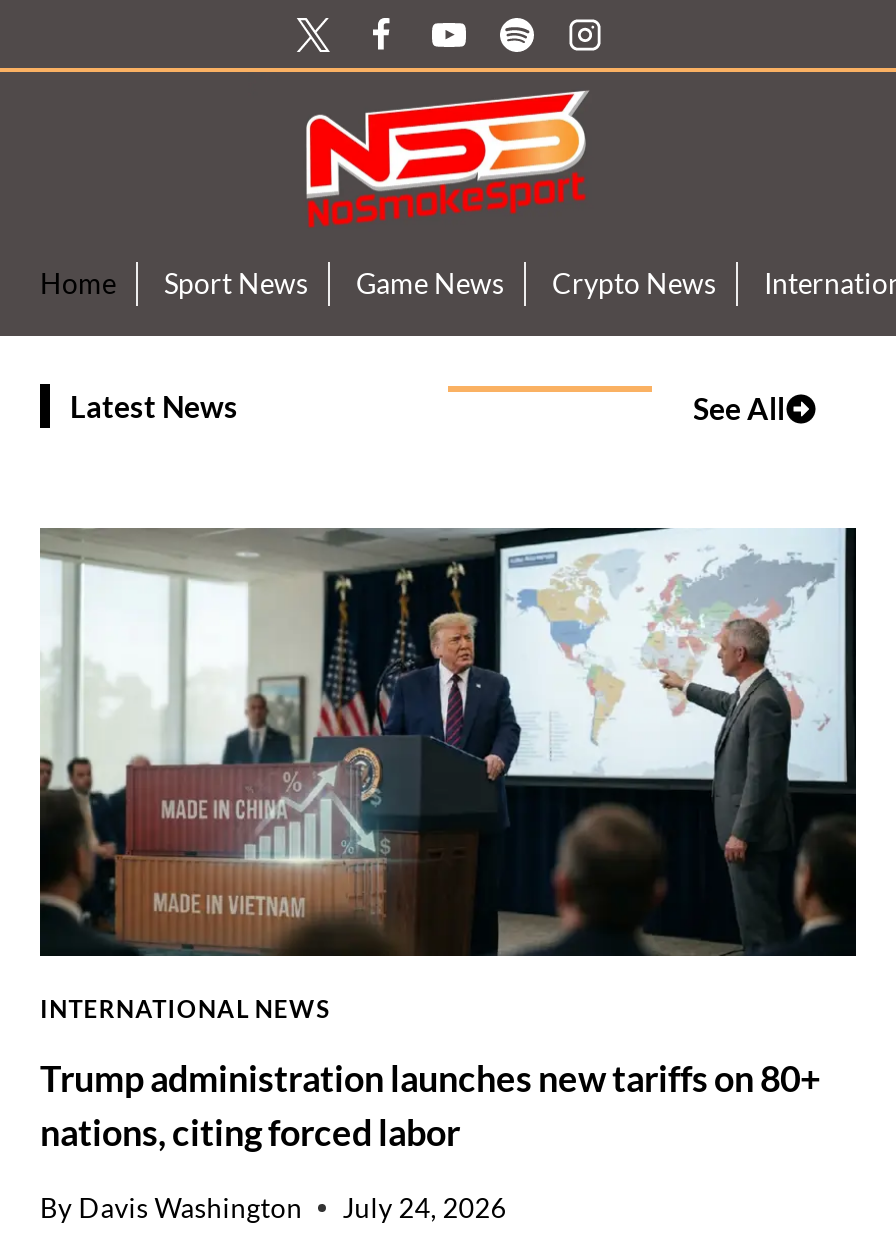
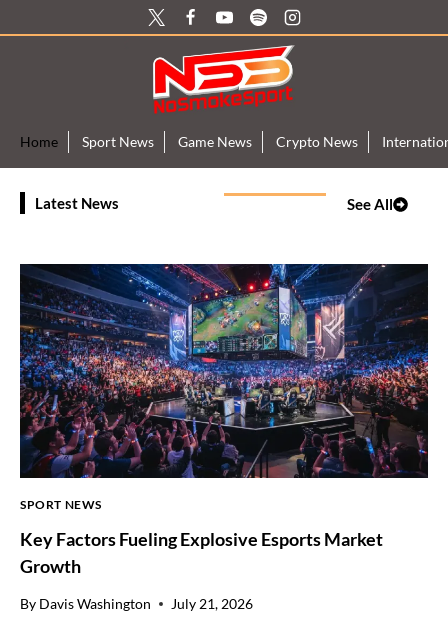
[40,526,858,1025] [image] | INTERNATIONAL NEWS -> [19,263,429,512] [image] | SPORT NEWS
[40,1057,820,1155] Trump administration launches new tariffs on 80+ | nations, citing forced labor -> [20,528,383,577] Key Factors Fueling Explosive Esports Market | Growth
[40,1192,506,1224] By Davis Washington July 24, 2026 -> [20,596,253,612] By Davis Washington July 21, 2026

